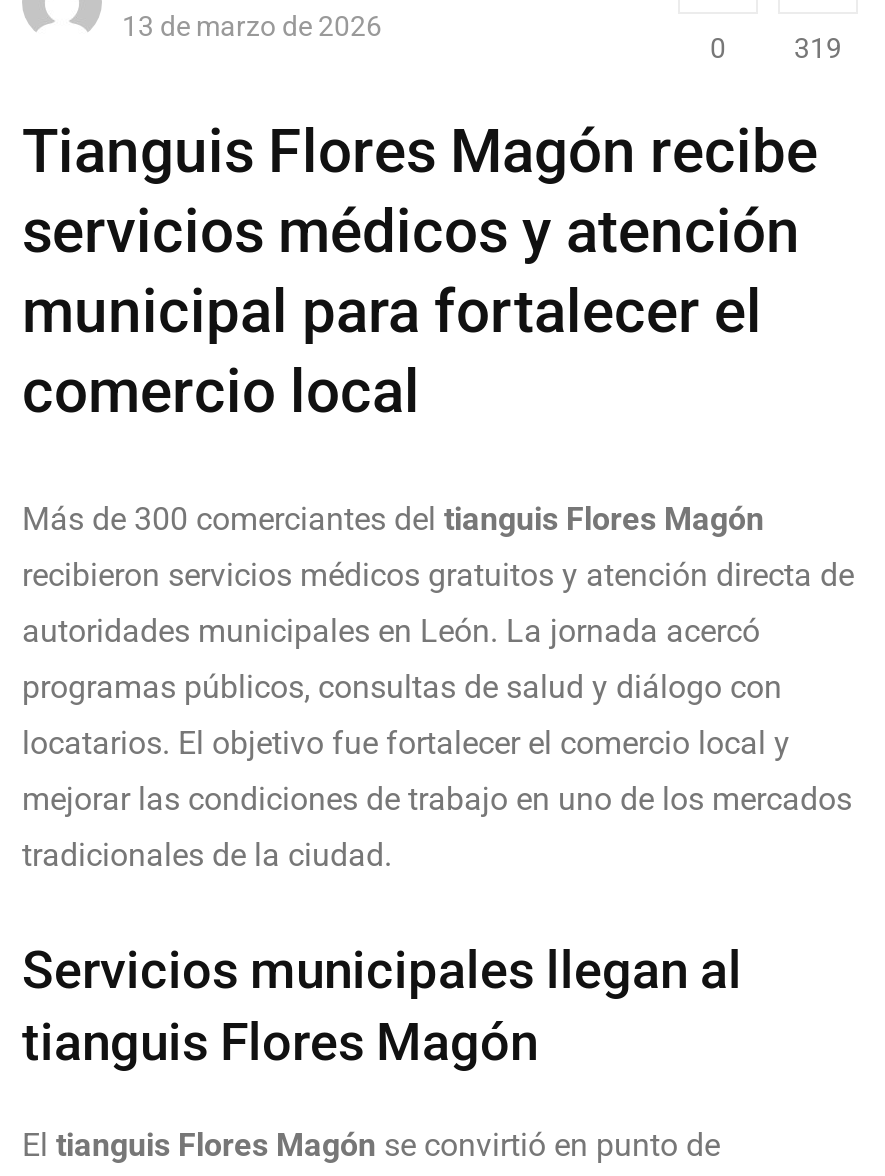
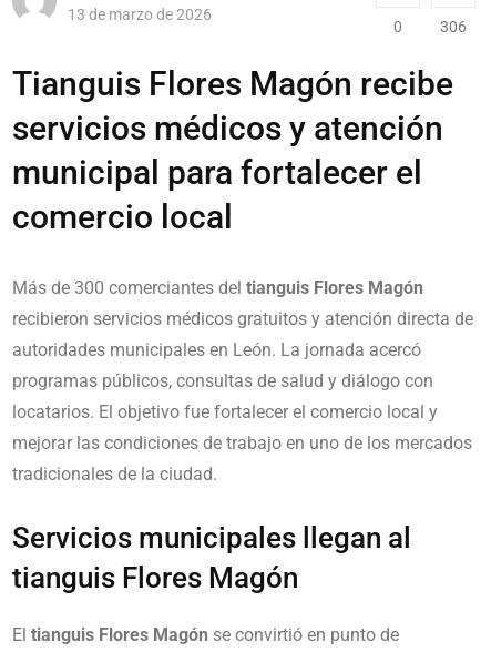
[794,32,842,64] 319 -> [440,18,467,35] 306

